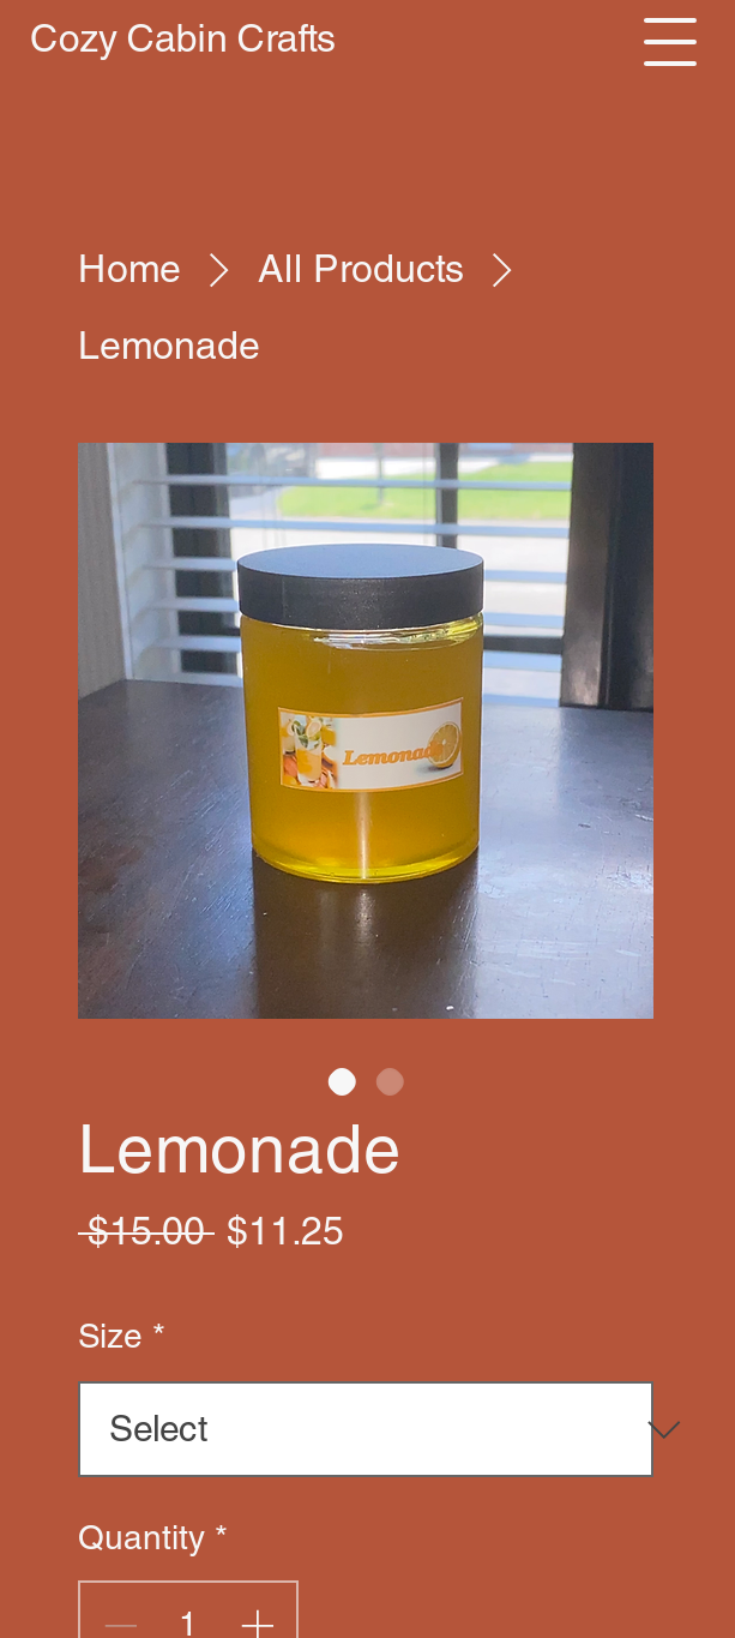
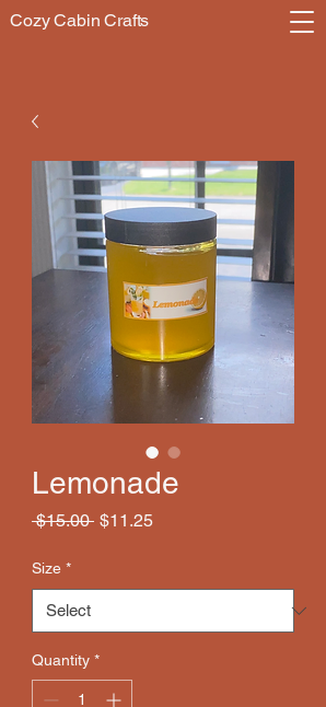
[78,246,464,368] Home | All Products | Lemonade -> none

